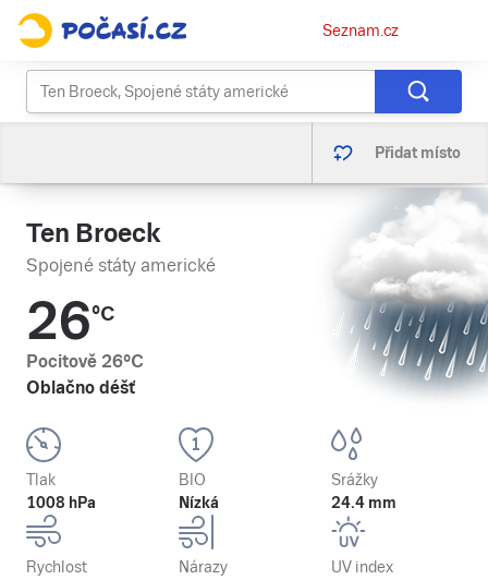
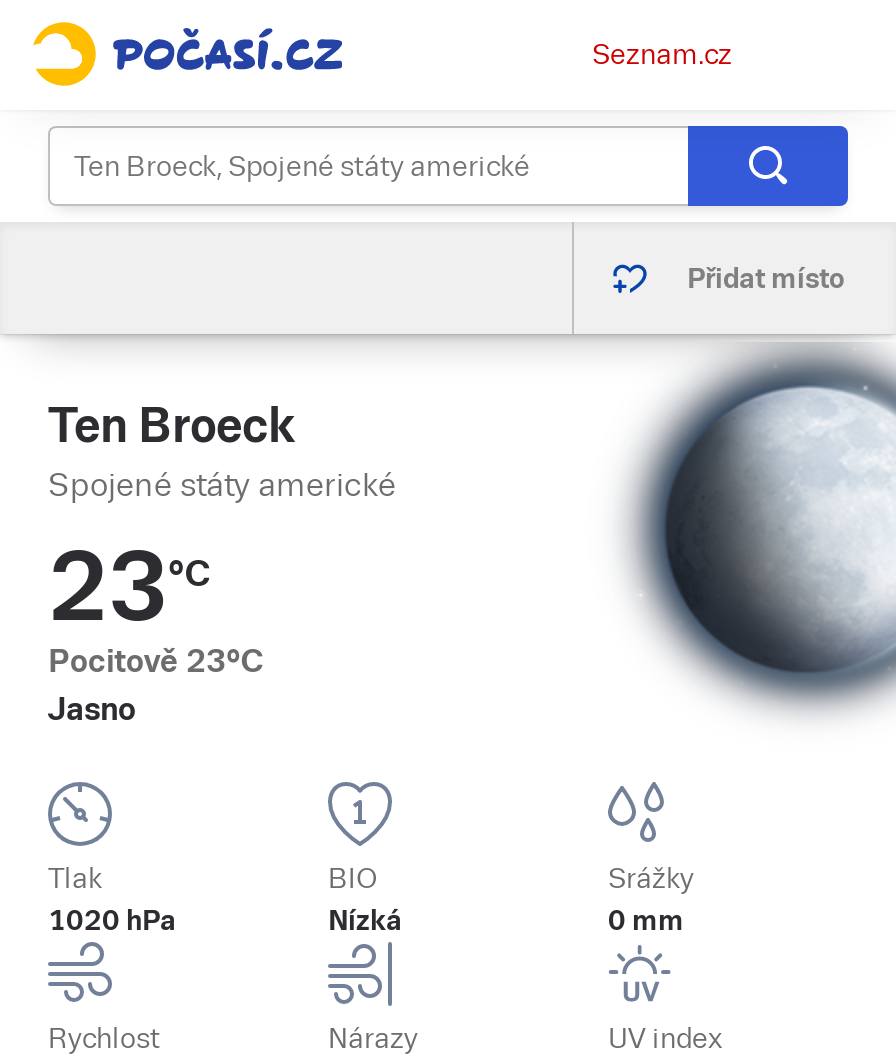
[343,191,485,380] [image] -> [630,348,890,696] [image]
[26,291,144,398] 26°C | Pocitově 26°C | Oblačno déšť -> [48,532,264,728] 23°C | Pocitově 23°C | Jasno
[26,494,96,511] 1008 hPa -> [48,904,176,936] 1020 hPa
[331,494,396,511] 24.4 mm -> [608,904,684,936] 0 mm

